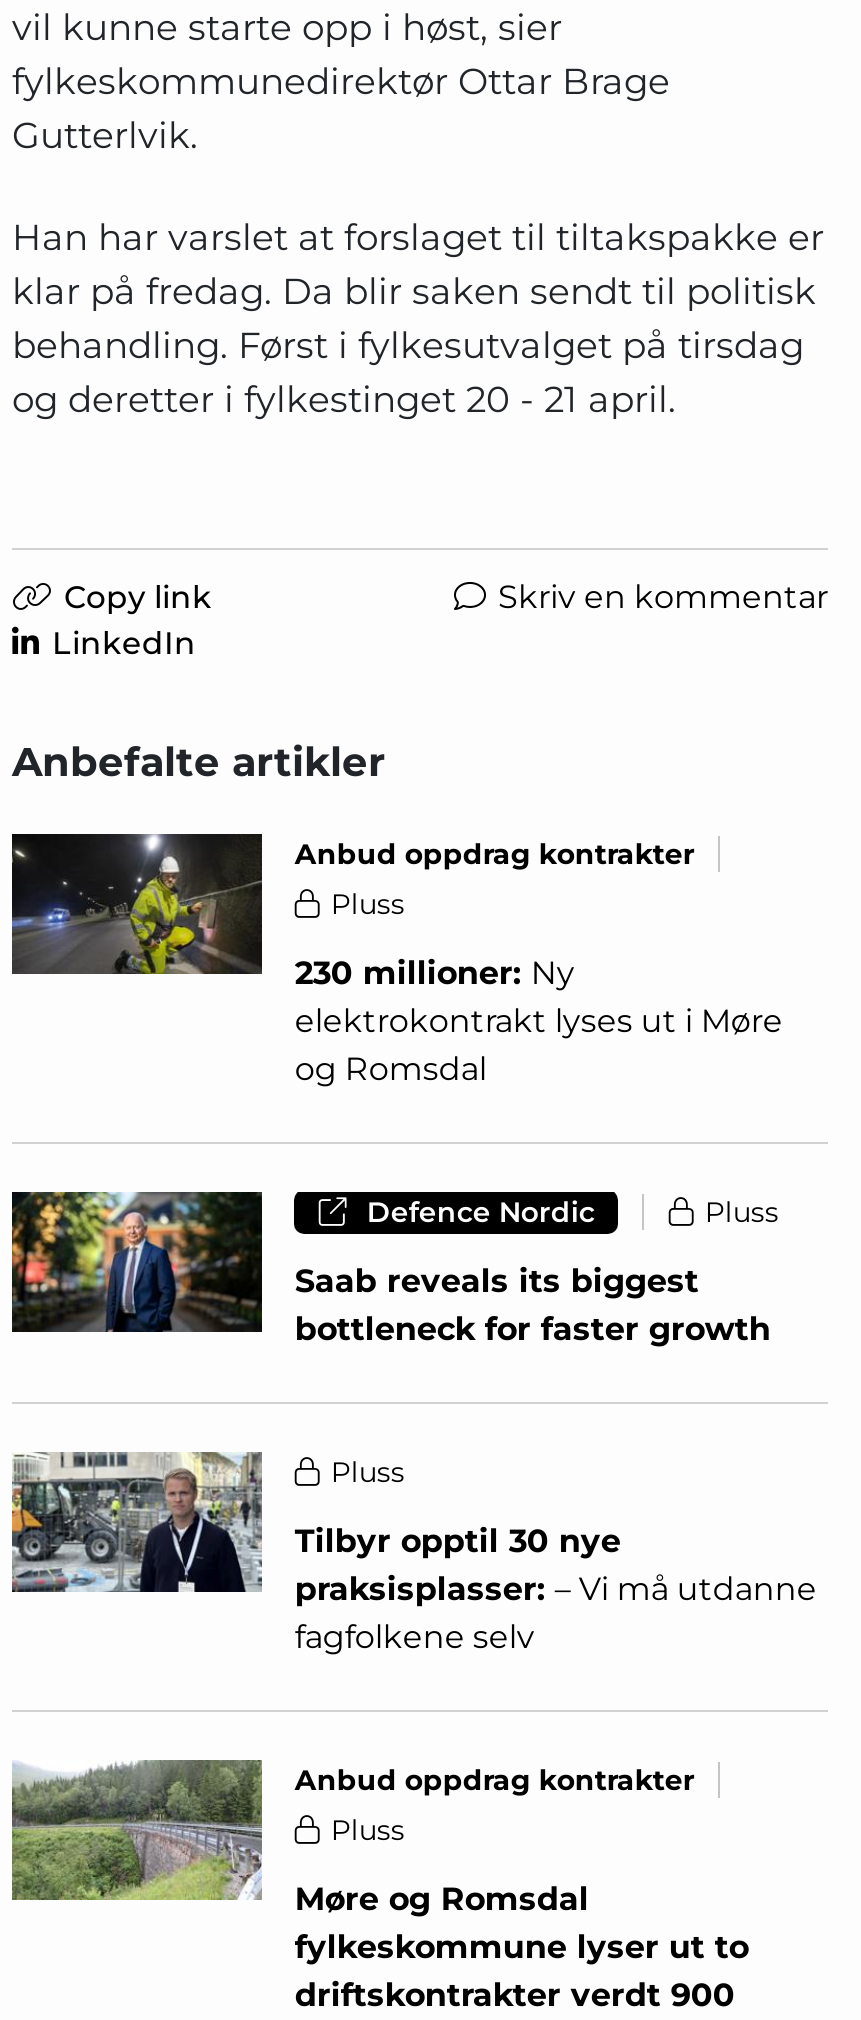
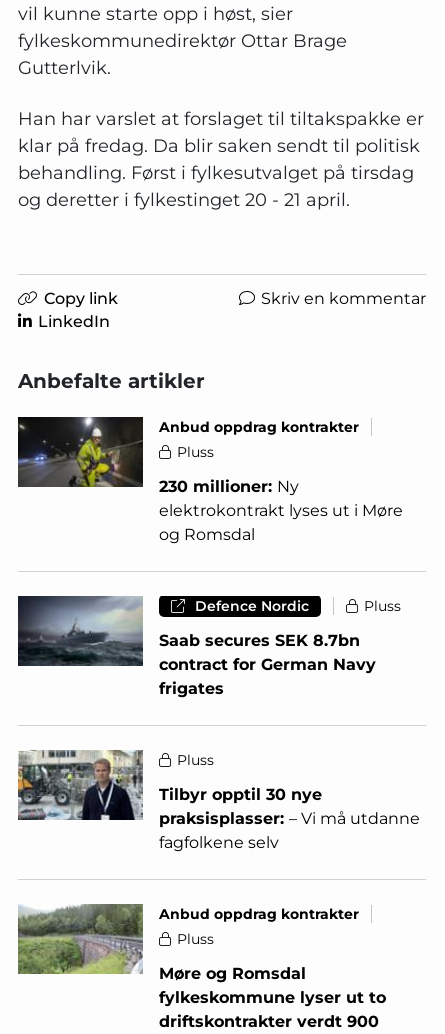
[10,1190,771,1347] [image] | Saab reveals its biggest | bottleneck for faster growth -> [18,595,376,697] [image] | Saab secures SEK 8.7bn | contract for German Navy | frigates

